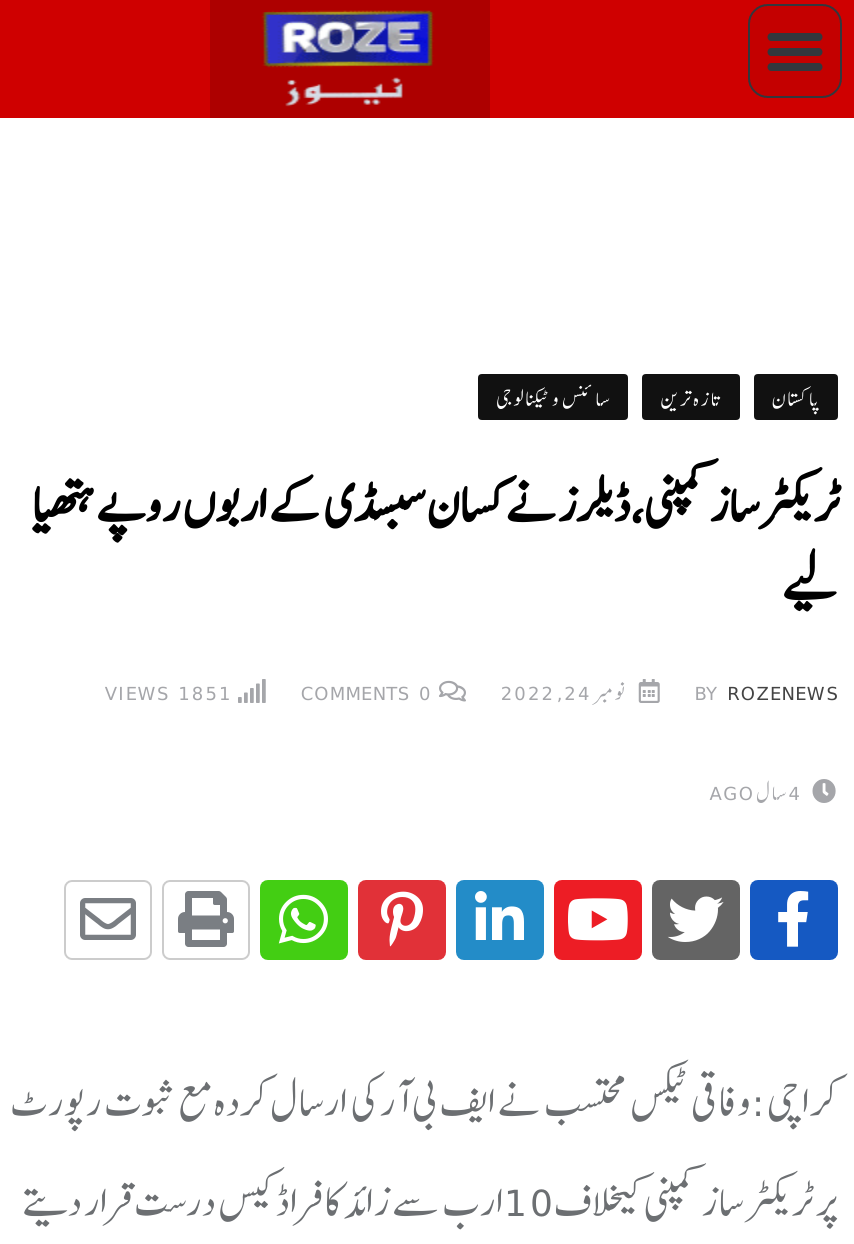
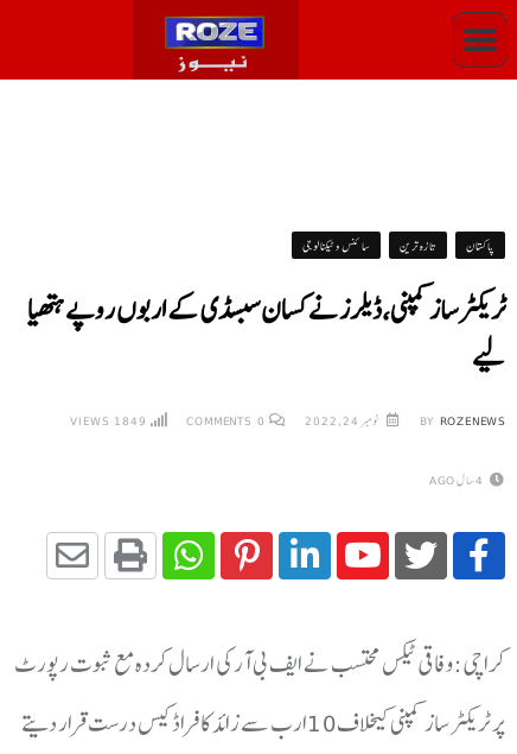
[178,676,233,708] 1851 -> [114,411,146,430] 1849

